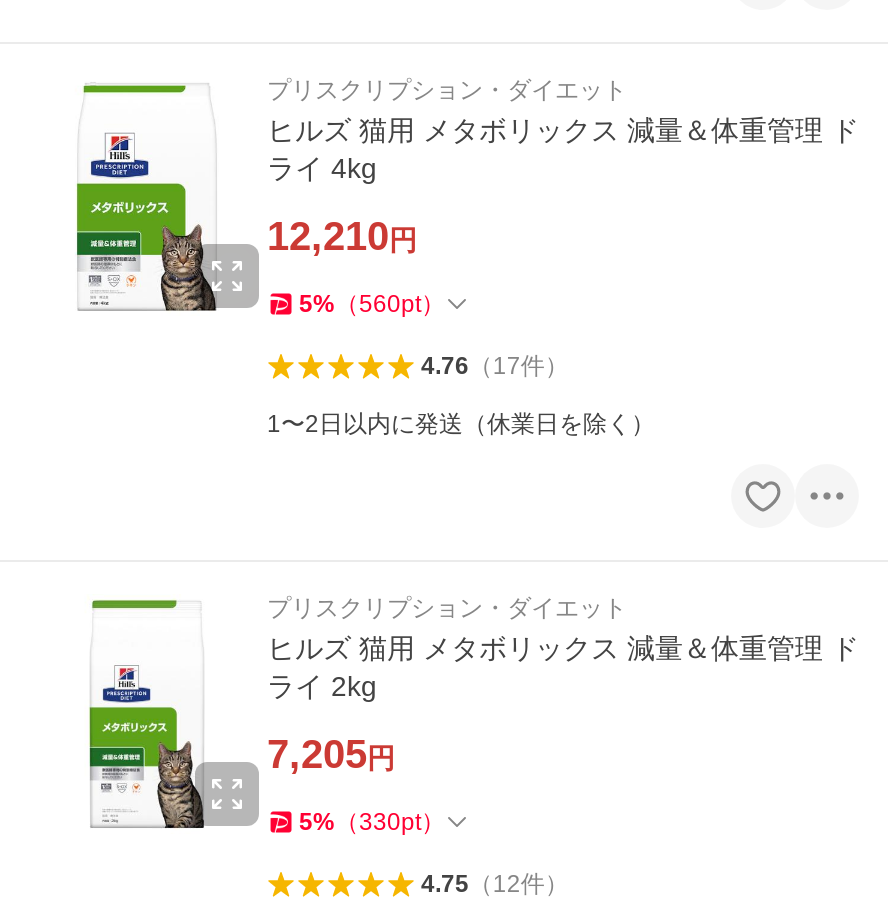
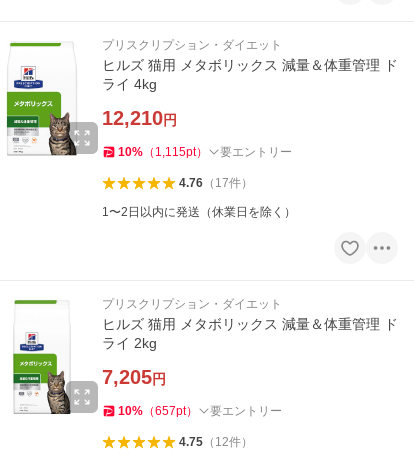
[299,290,445,318] 5%（560pt） -> [118,145,292,159] 10%（1,115pt） | 要エントリー
[299,808,445,836] 5%（330pt） -> [118,404,282,418] 10%（657pt） | 要エントリー

